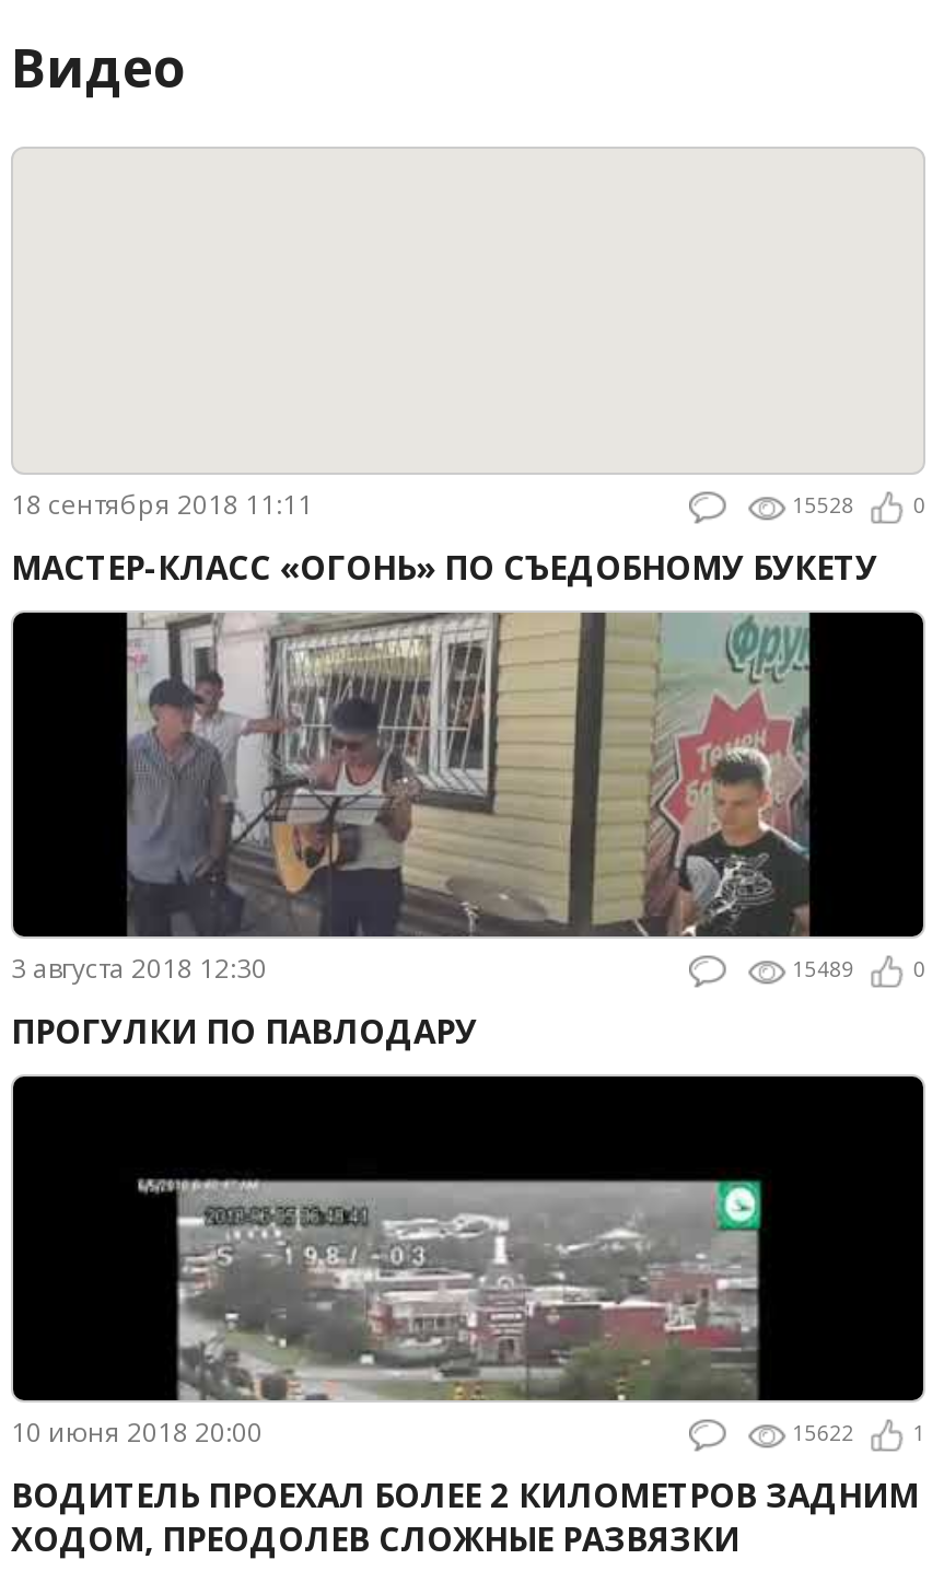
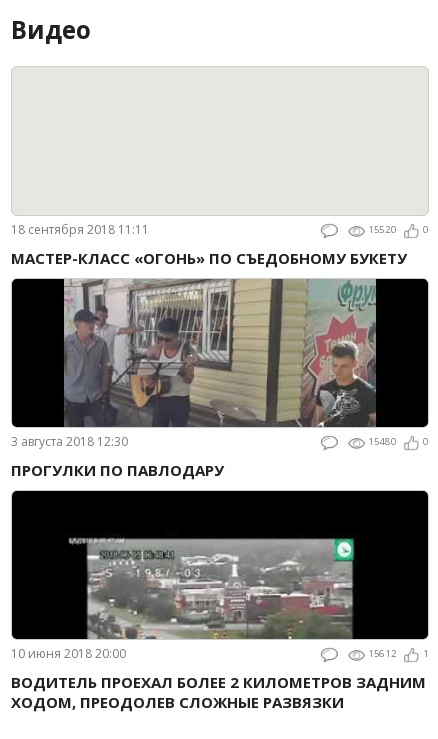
[792,490,925,520] 15528 0 -> [368,223,429,237] 15520 0
[792,954,925,984] 15489 0 -> [368,435,429,449] 15480 0
[792,1418,925,1448] 15622 1 -> [368,647,429,661] 15612 1

